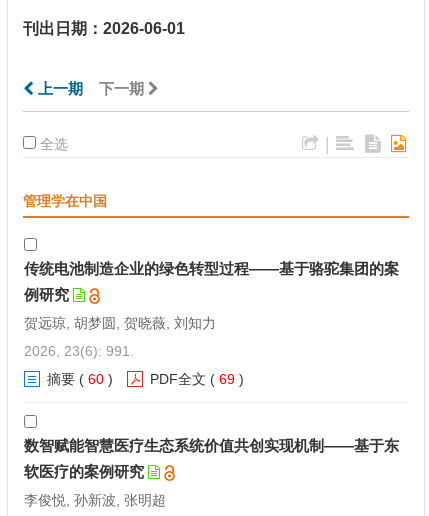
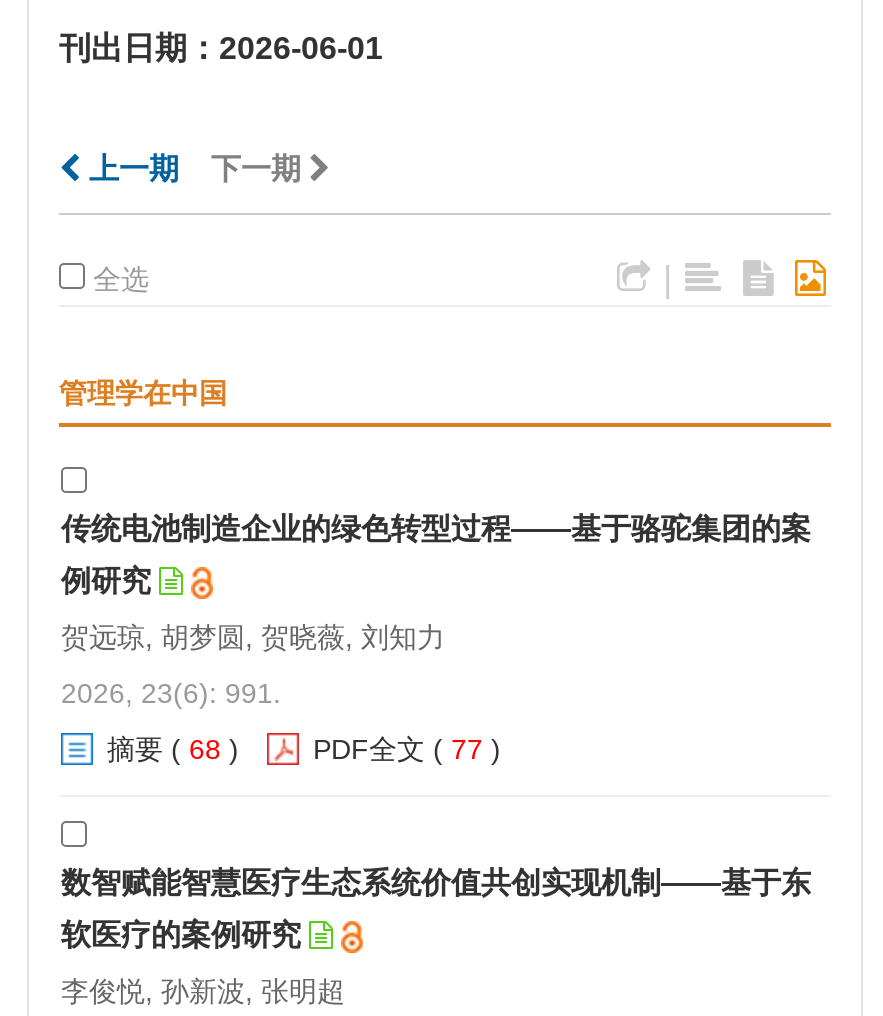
[47,371,117,387] 摘要( 60) -> [107,733,247,765] 摘要( 68)
[150,371,244,387] PDF全文 ( 69) -> [313,733,501,765] PDF全文 ( 77)

